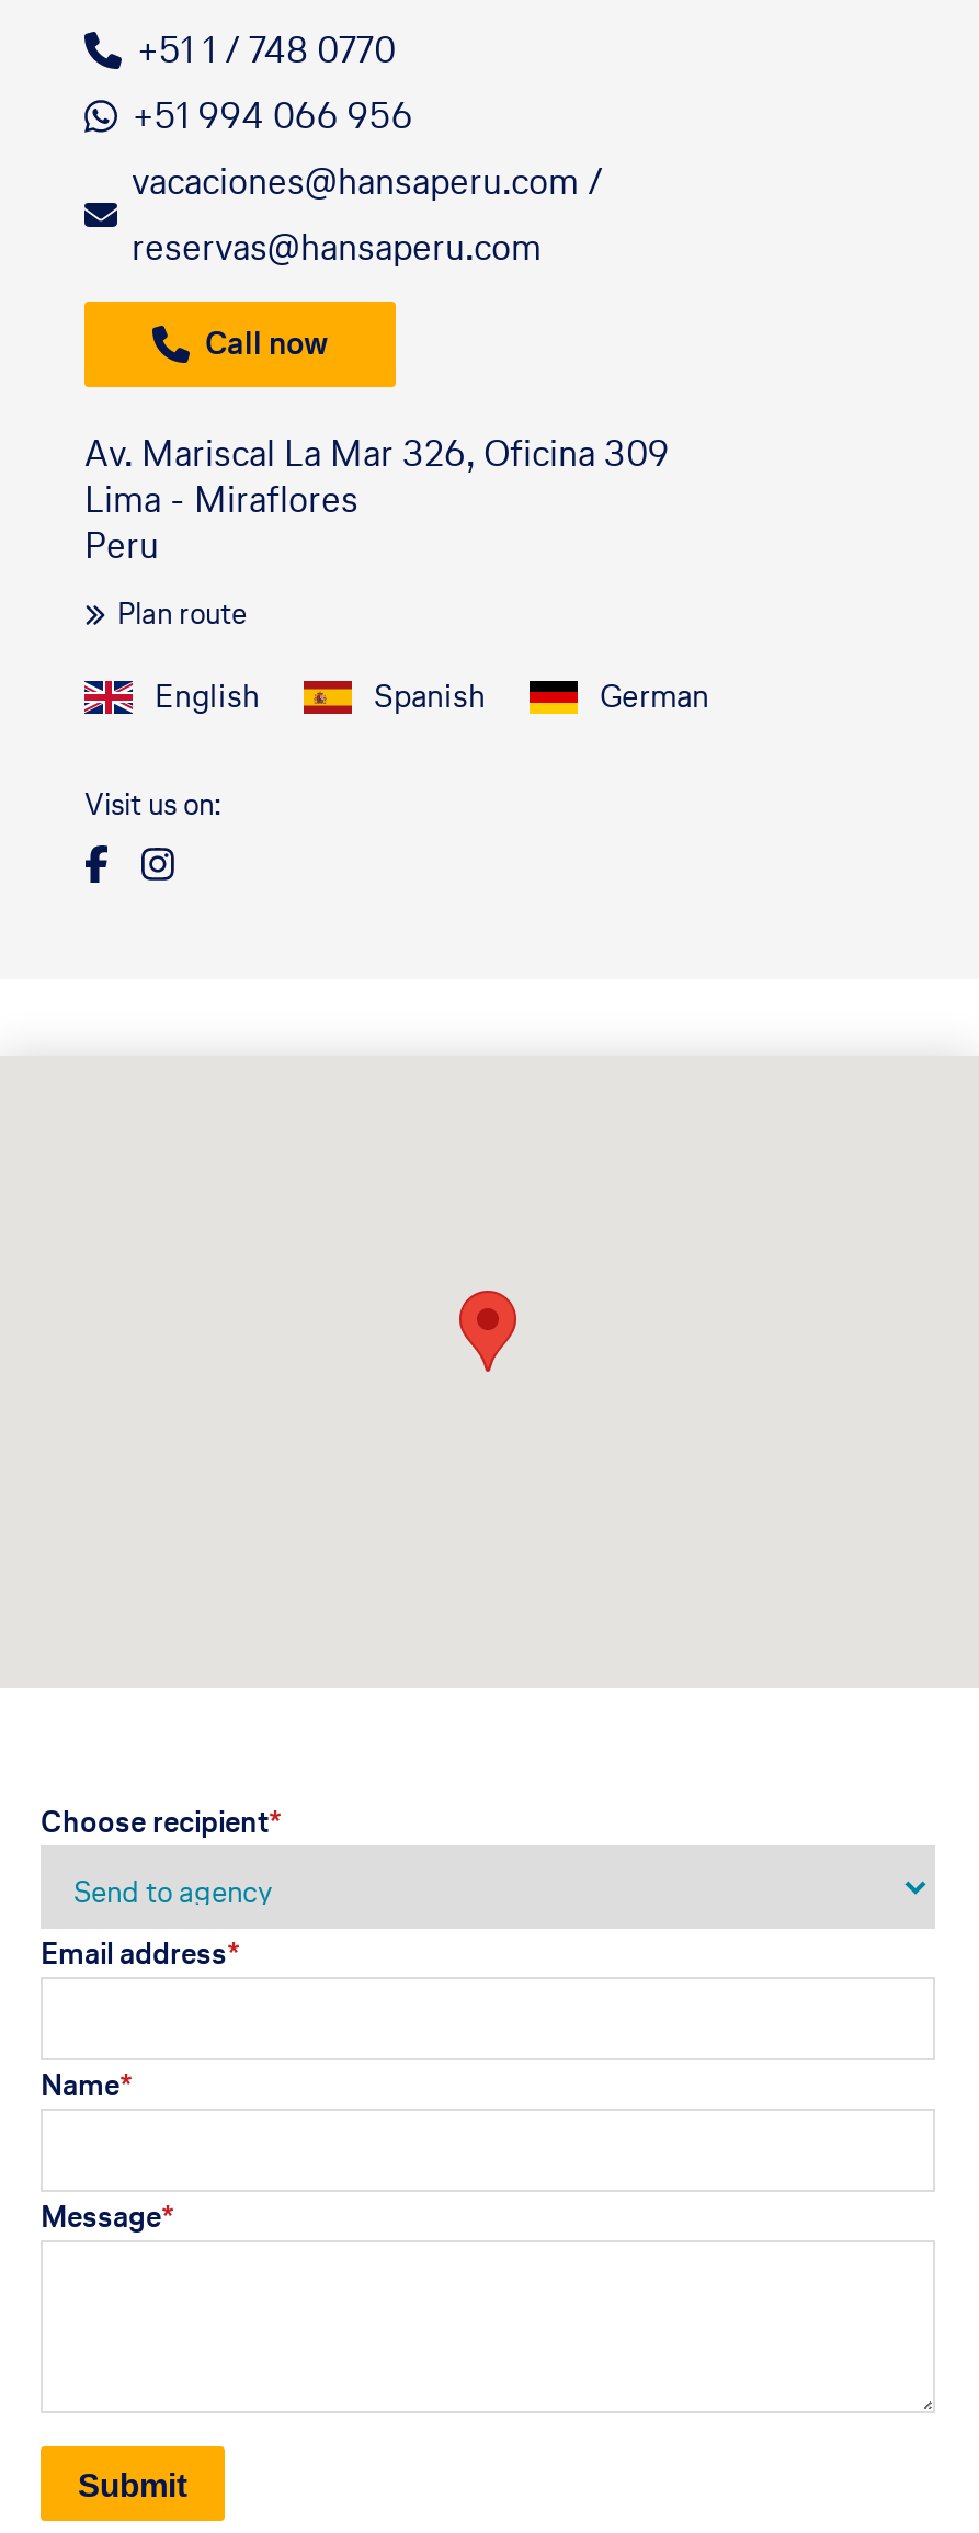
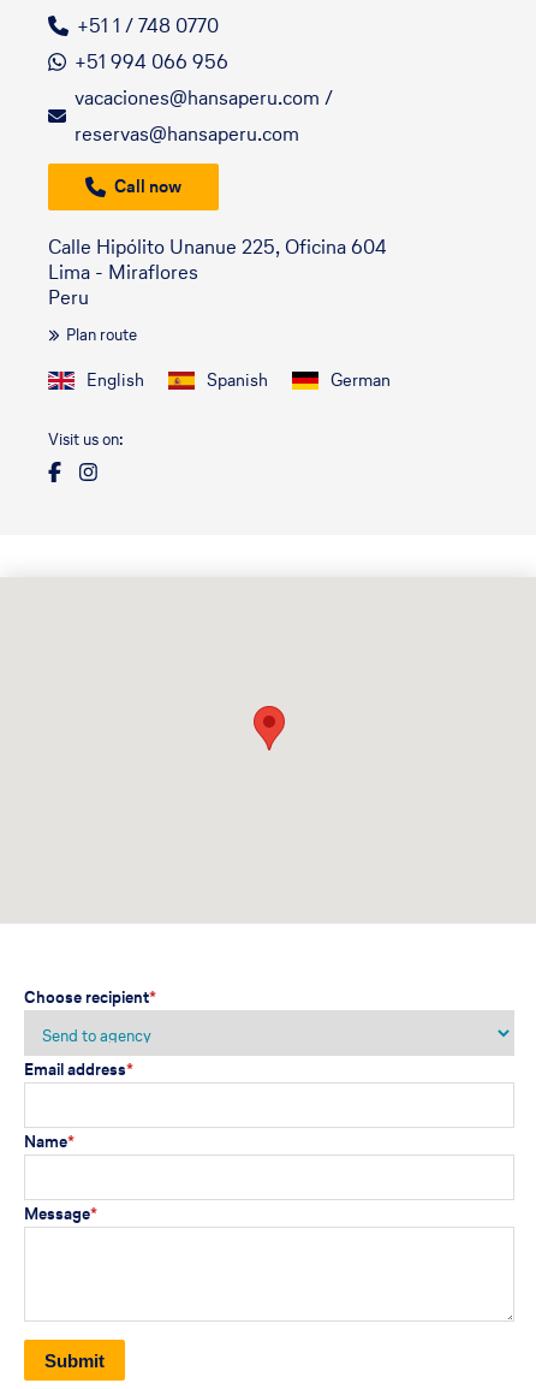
[84,427,670,479] Av. Mariscal La Mar 326, Oficina 309 -> [48,232,387,261] Calle Hipólito Unanue 225, Oficina 604

